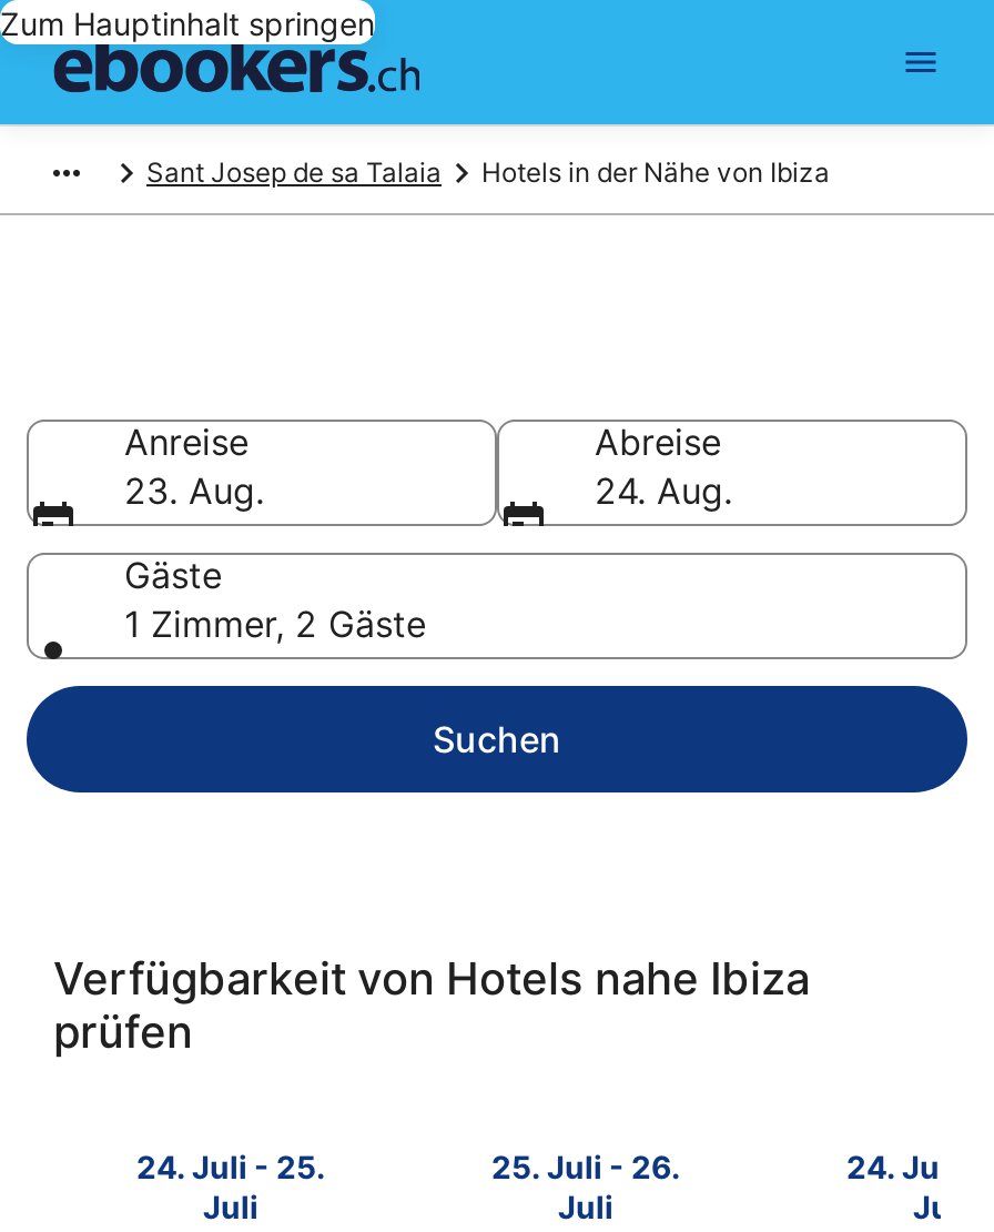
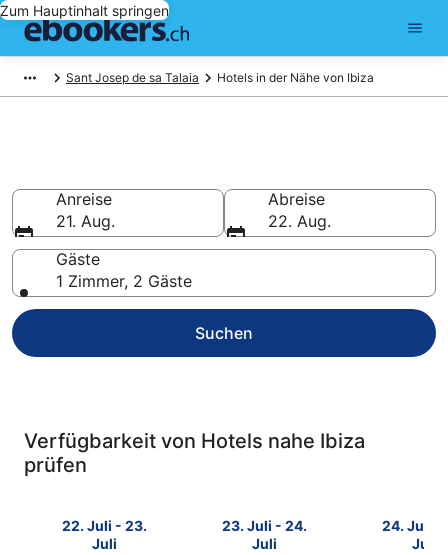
[124,468,264,513] 23. Aug. -> [56,211,115,231] 21. Aug.
[595,468,732,513] 24. Aug. -> [268,211,331,231] 22. Aug.
[136,1148,325,1185] 24. Juli - 25. -> [61,517,146,534] 22. Juli - 23.
[491,1148,680,1185] 25. Juli - 26. -> [221,517,306,534] 23. Juli - 24.

